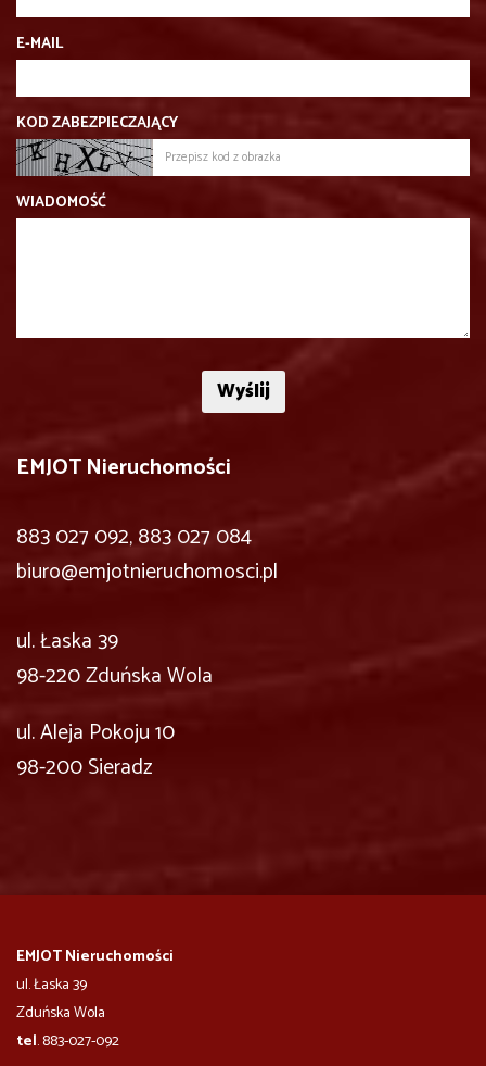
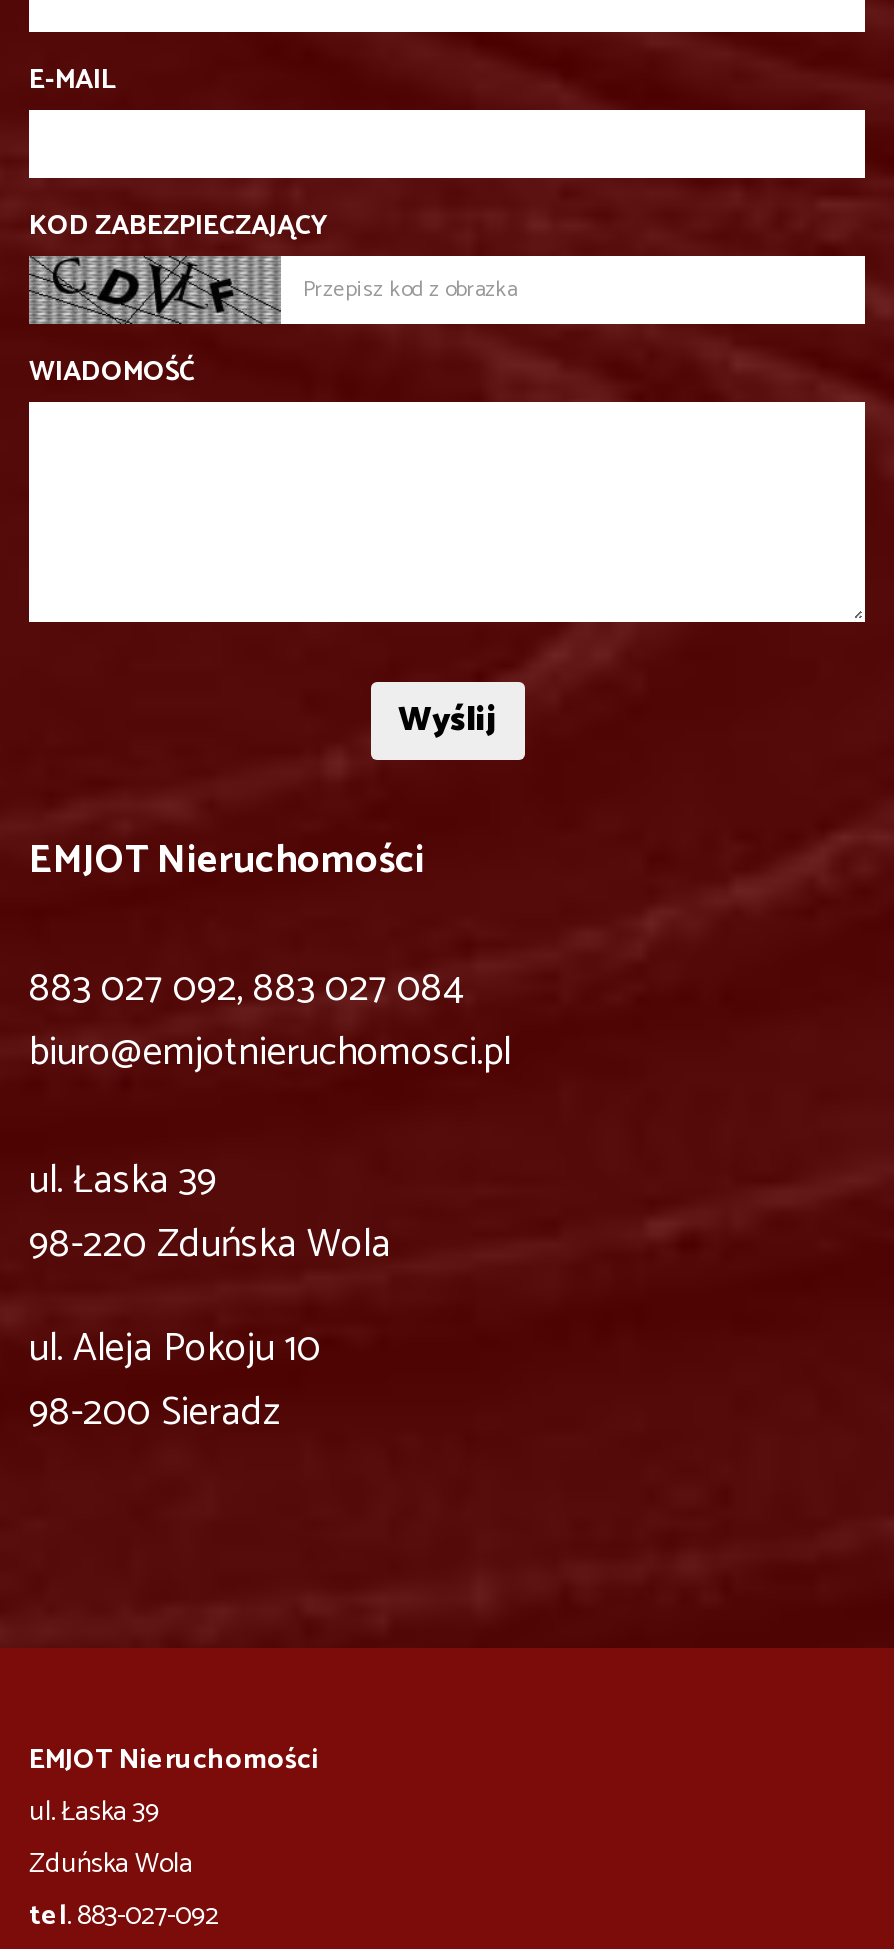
[21,139,151,176] [image] -> [37,256,279,324] [image]

